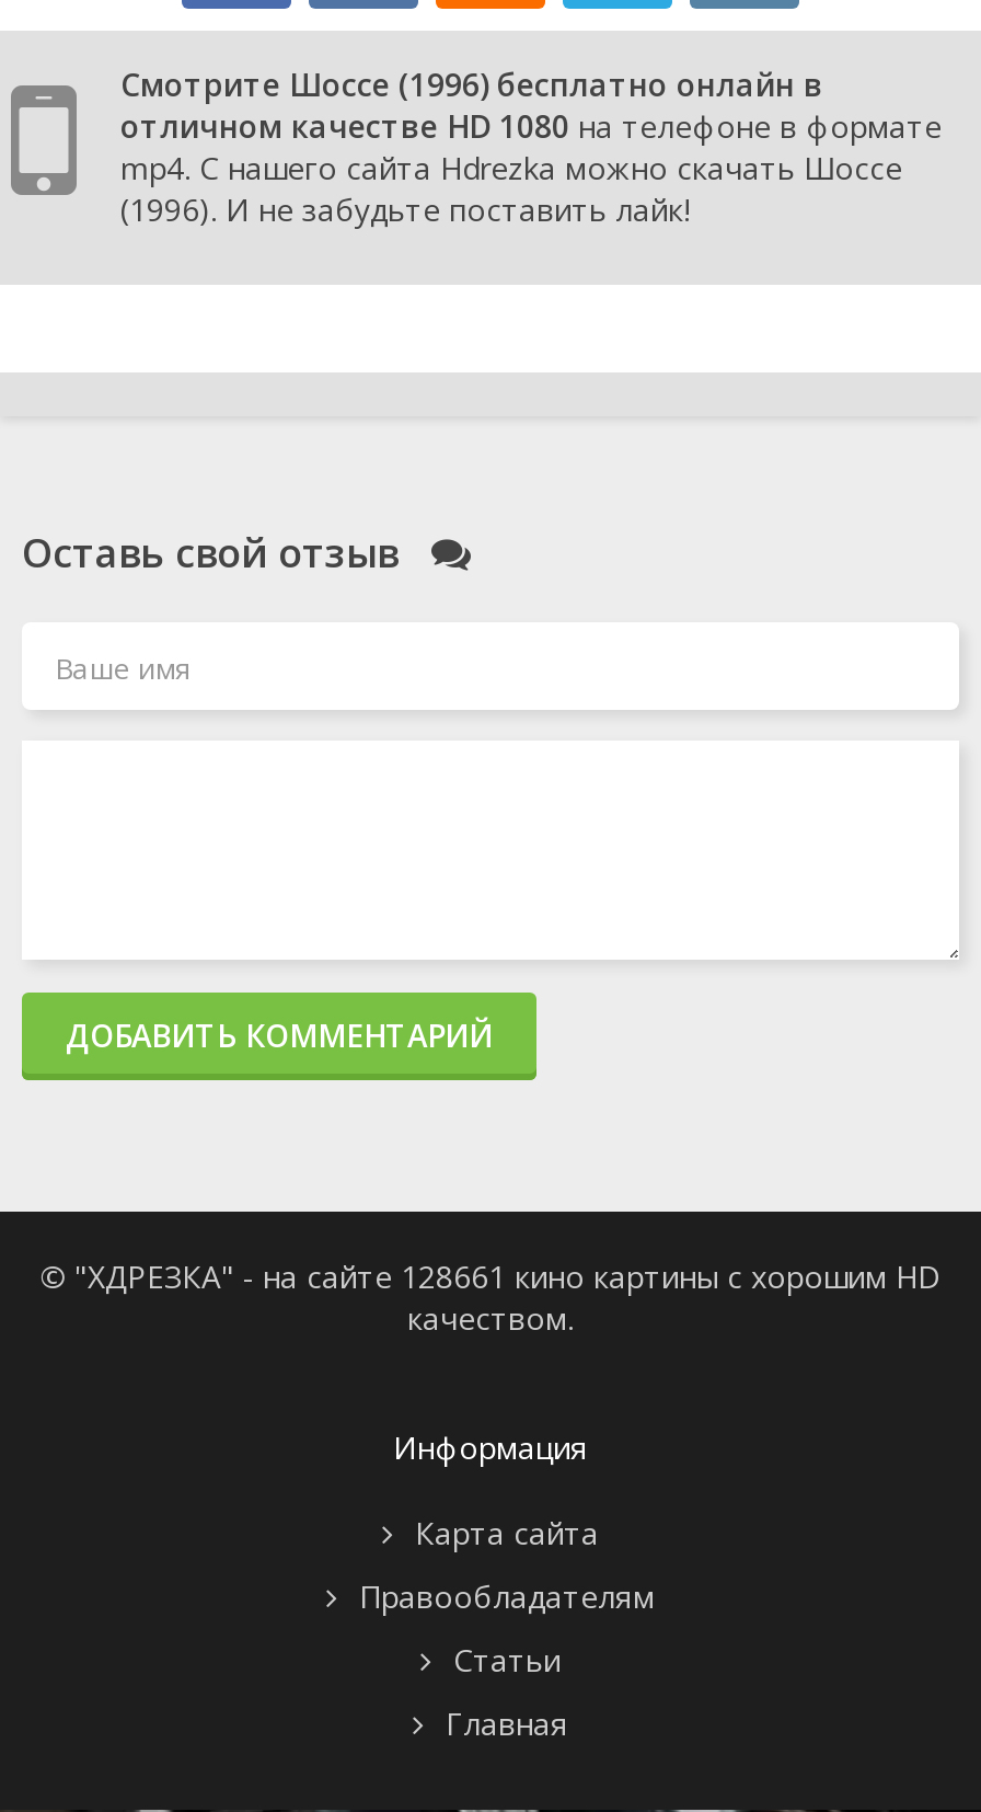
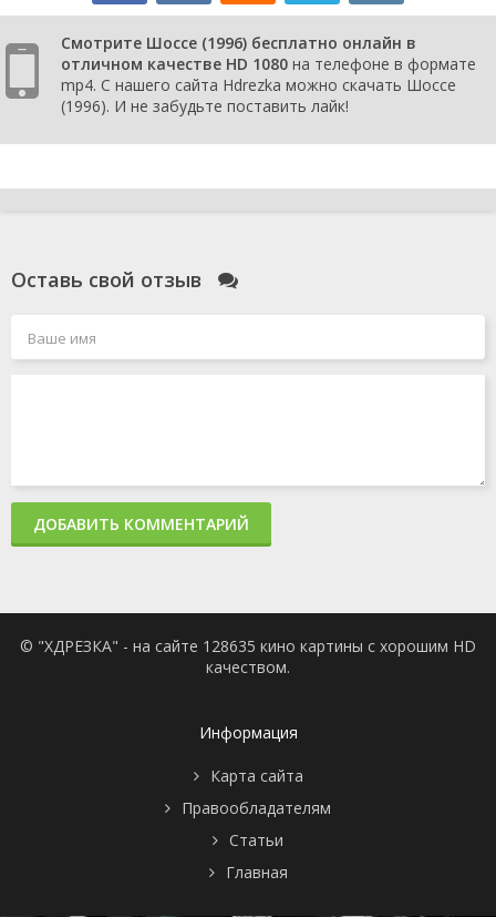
[39,1256,942,1298] © "ХДРЕЗКА" - на сайте 128661 кино картины с хорошим HD -> [20,636,476,657] © "ХДРЕЗКА" - на сайте 128635 кино картины с хорошим HD

